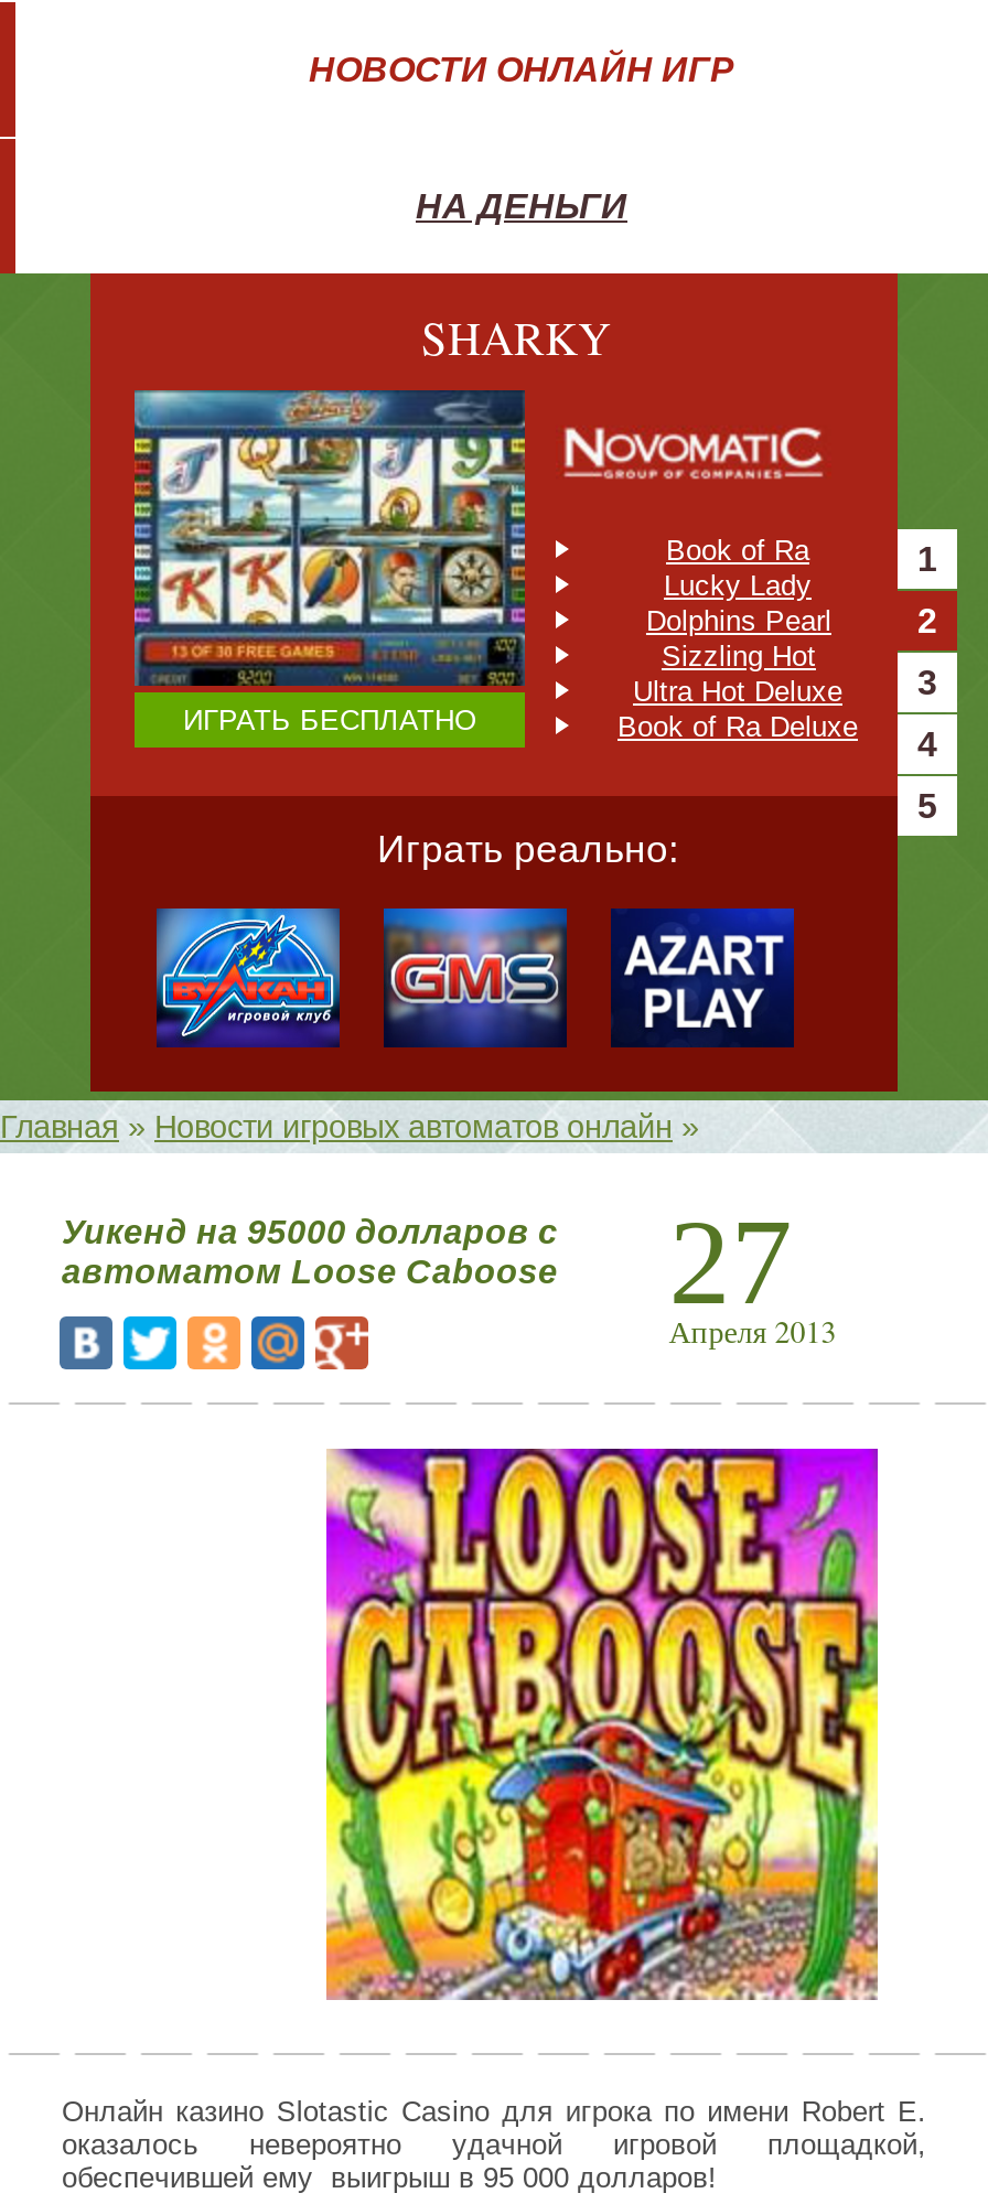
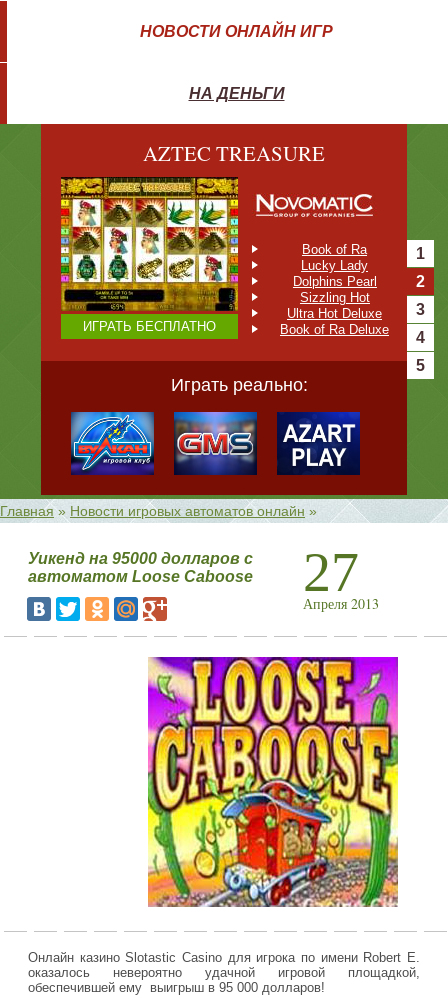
[421,307,611,368] SHARKY -> [143,139,325,167] AZTEC TREASURE
[132,388,527,688] [image] -> [60,176,239,311] [image]

